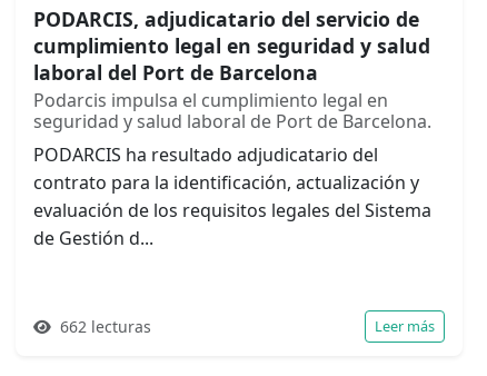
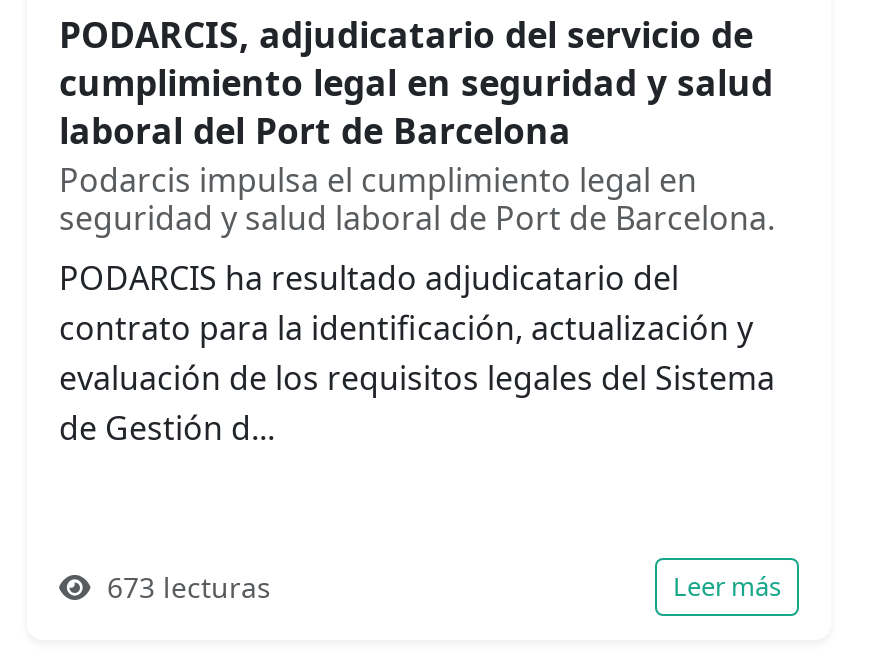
[56,316,151,337] 662 lecturas -> [99,568,271,606] 673 lecturas

